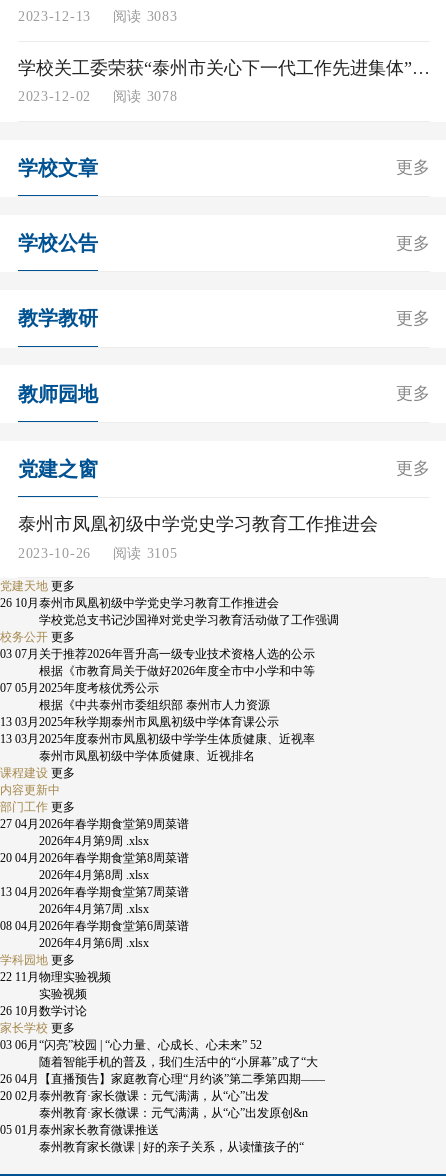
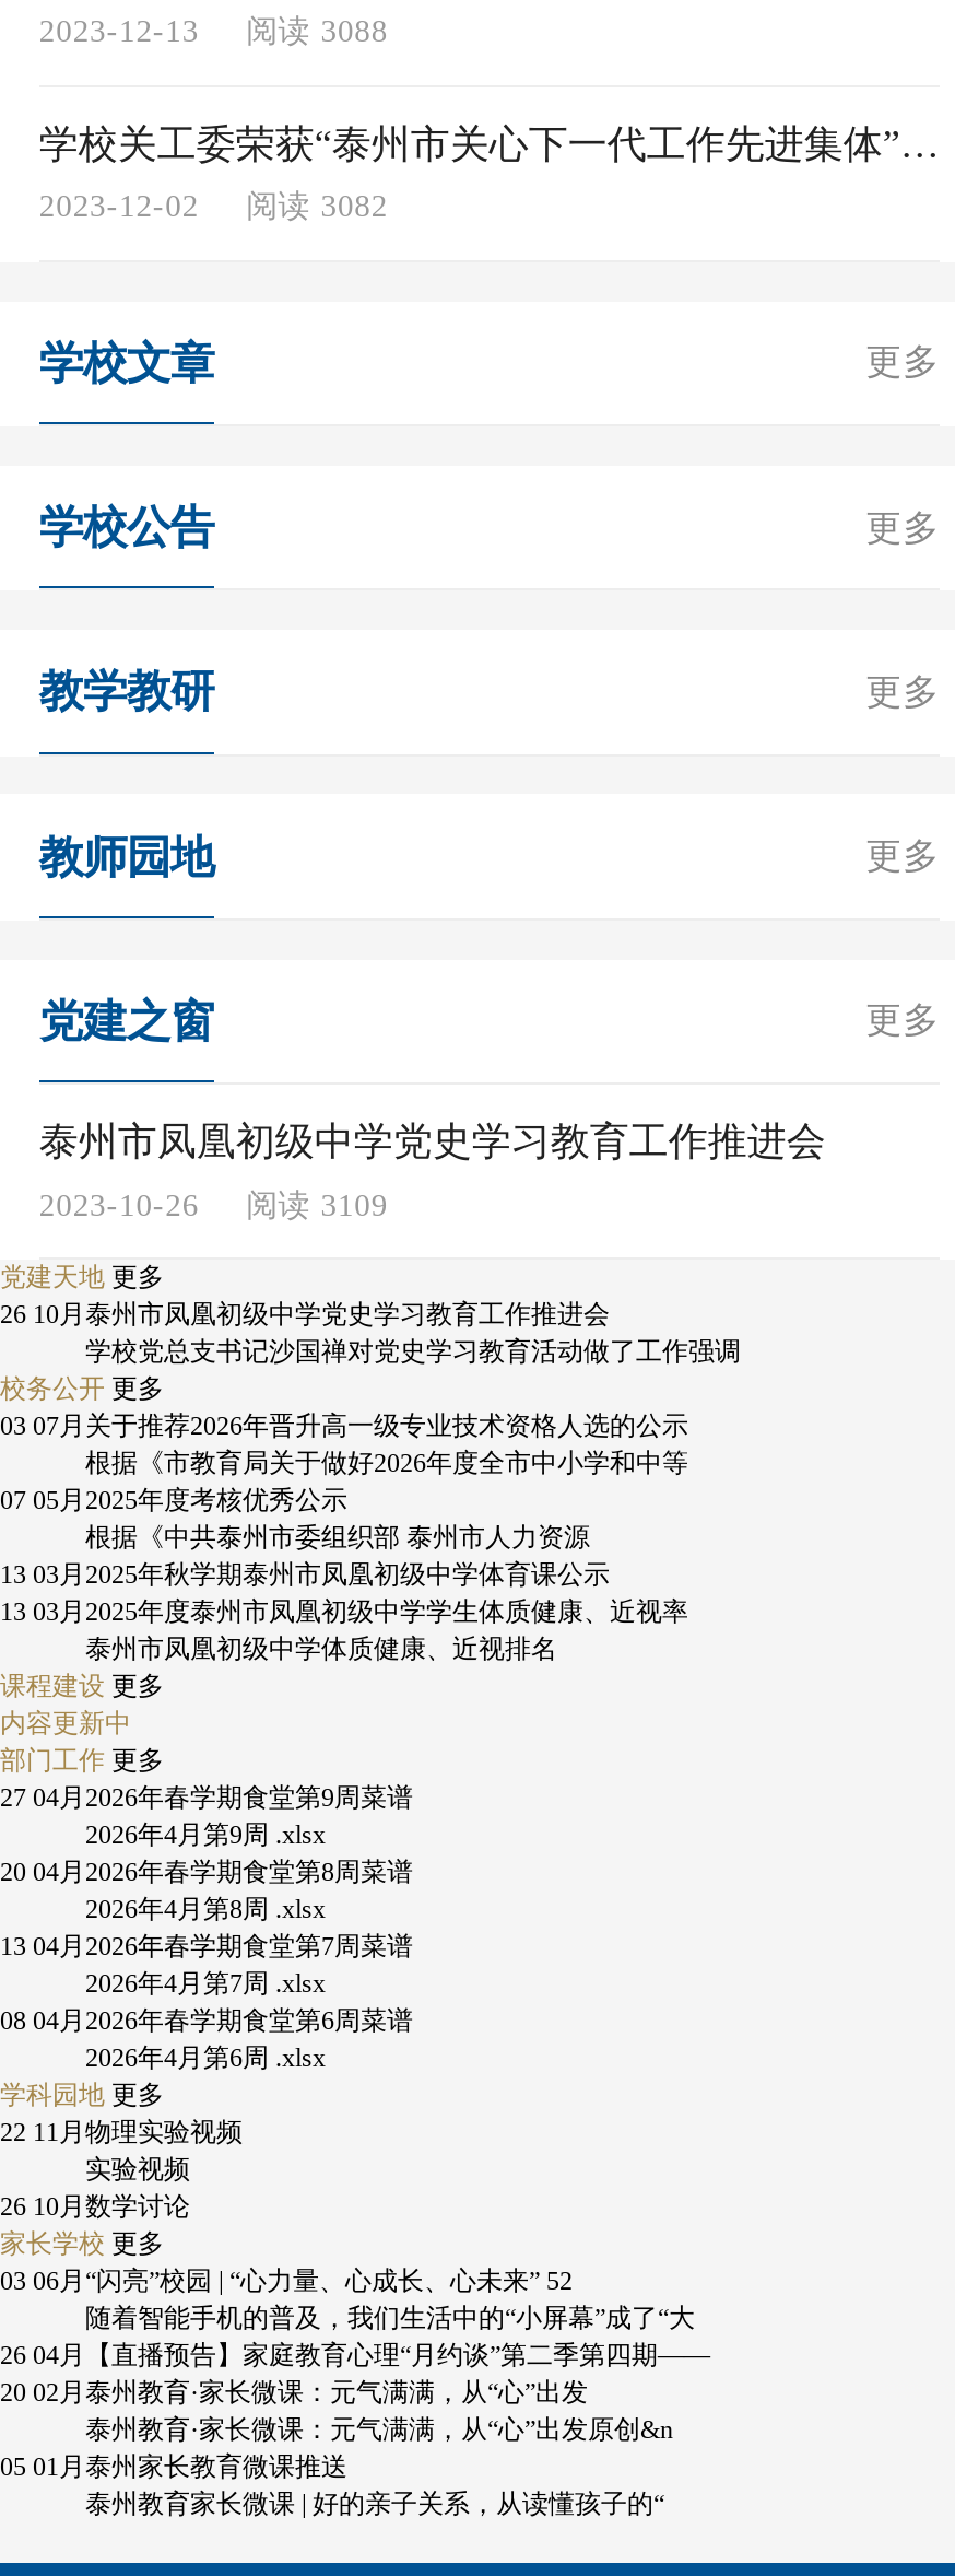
[18,8,178,24] 2023-12-13 阅读 3083 -> [39,14,388,49] 2023-12-13 阅读 3088
[18,88,178,104] 2023-12-02 阅读 3078 -> [39,189,388,224] 2023-12-02 阅读 3082
[18,545,178,561] 2023-10-26 阅读 3105 -> [39,1187,388,1222] 2023-10-26 阅读 3109

